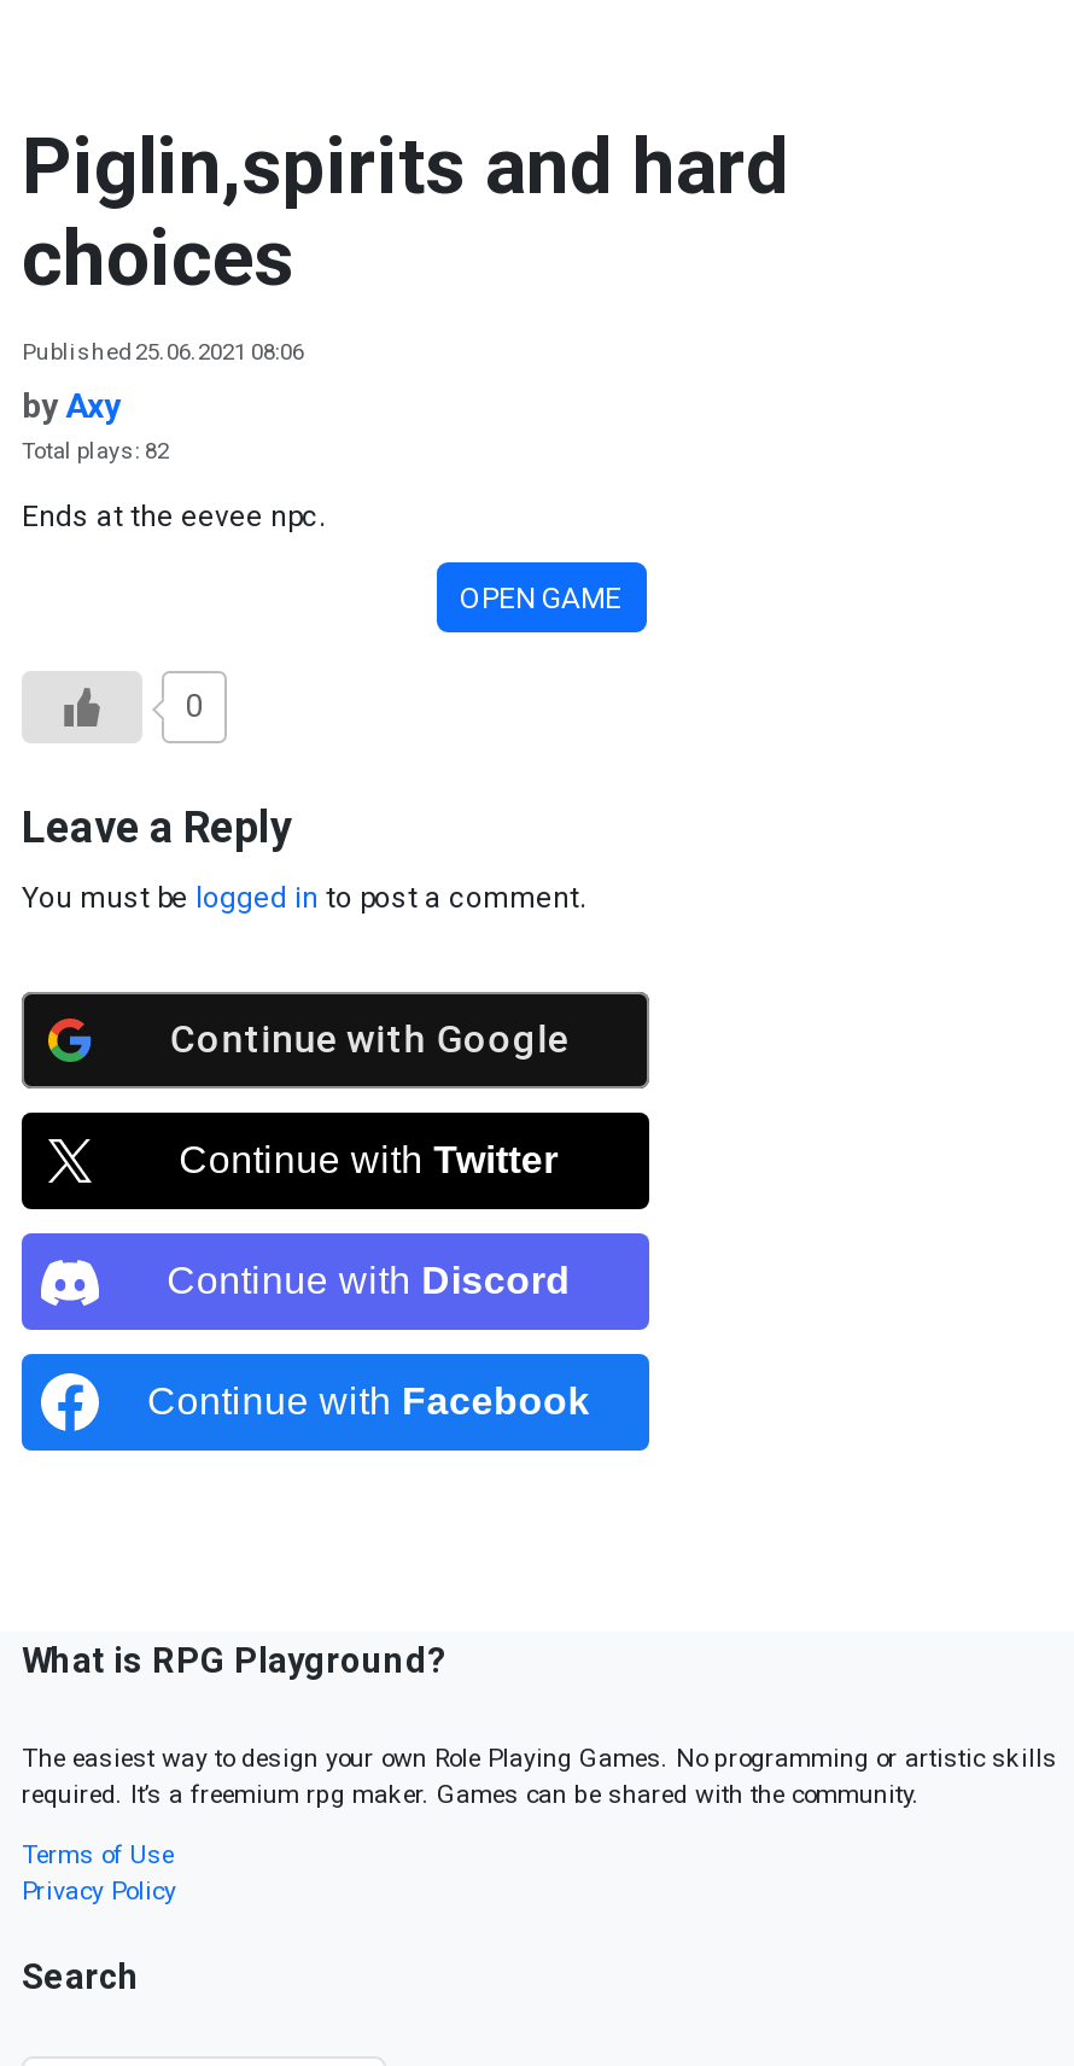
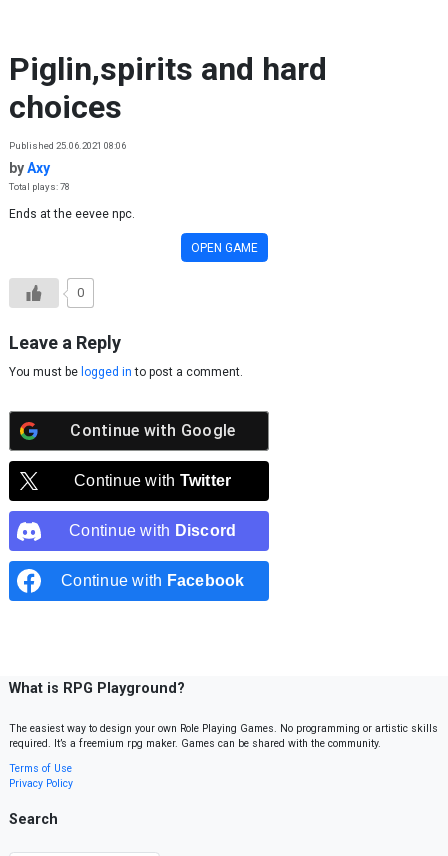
[22,436,169,462] Total plays: 82 -> [9,180,70,191] Total plays: 78

